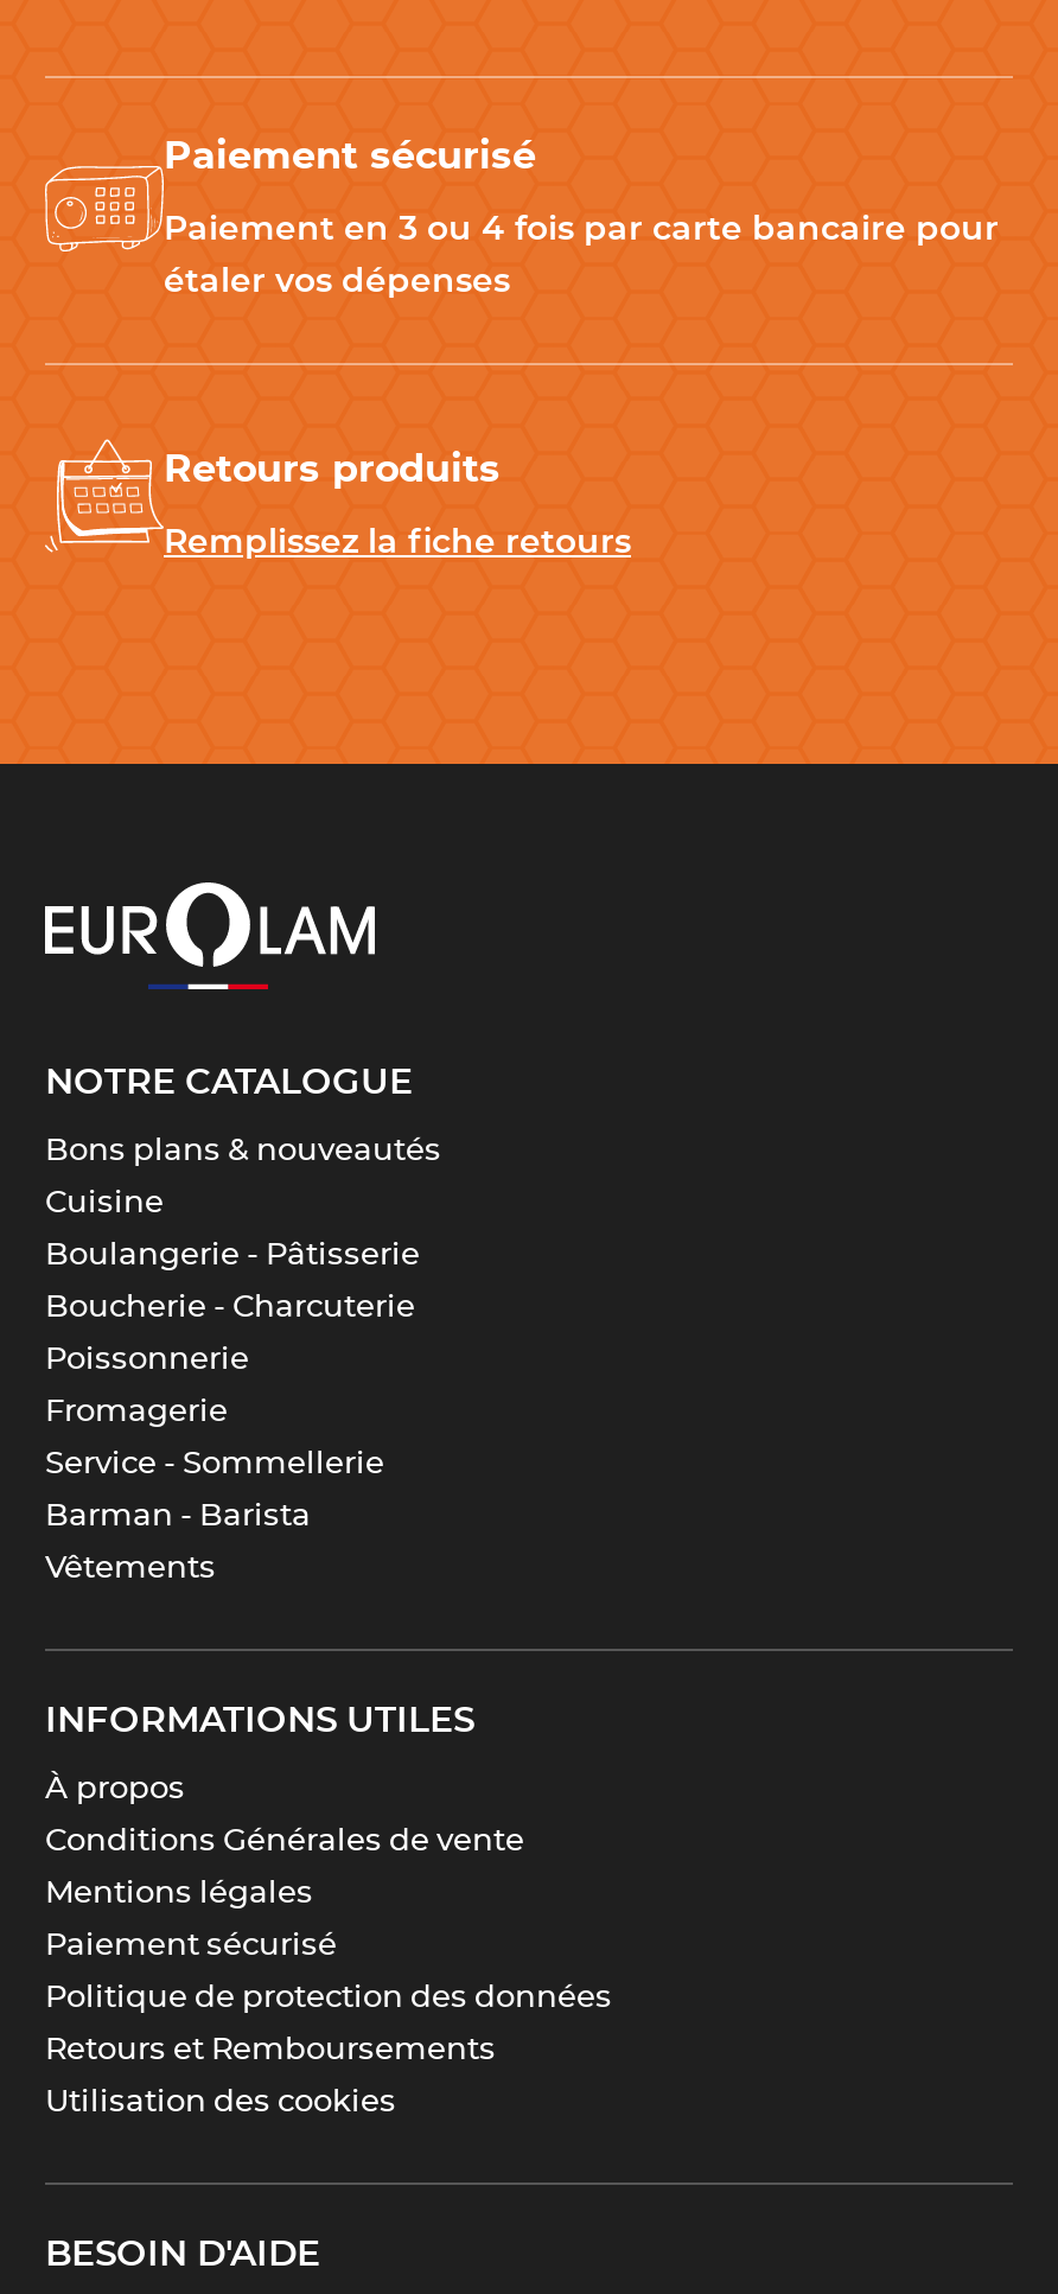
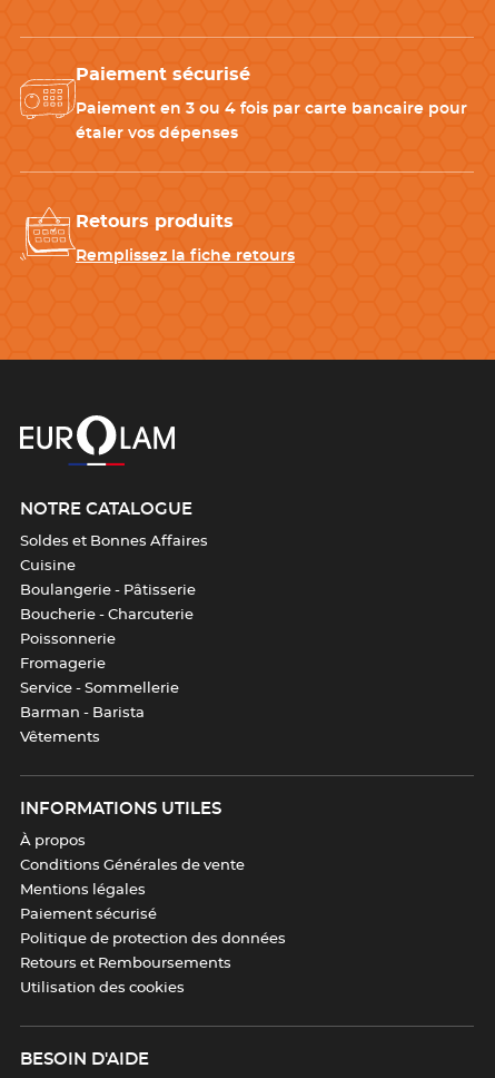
[45,1136,441,1167] Bons plans & nouveautés -> [20,535,208,549] Soldes et Bonnes Affaires

